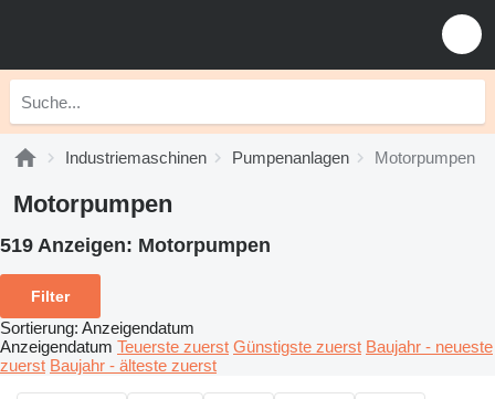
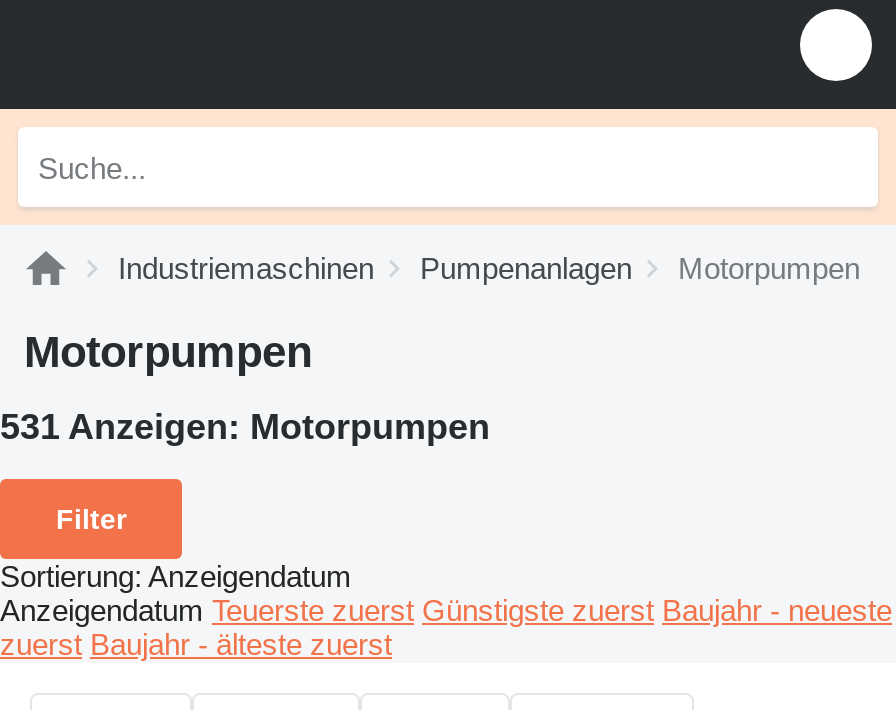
[0,234,271,256] 519 Anzeigen: Motorpumpen -> [0,407,490,447] 531 Anzeigen: Motorpumpen

